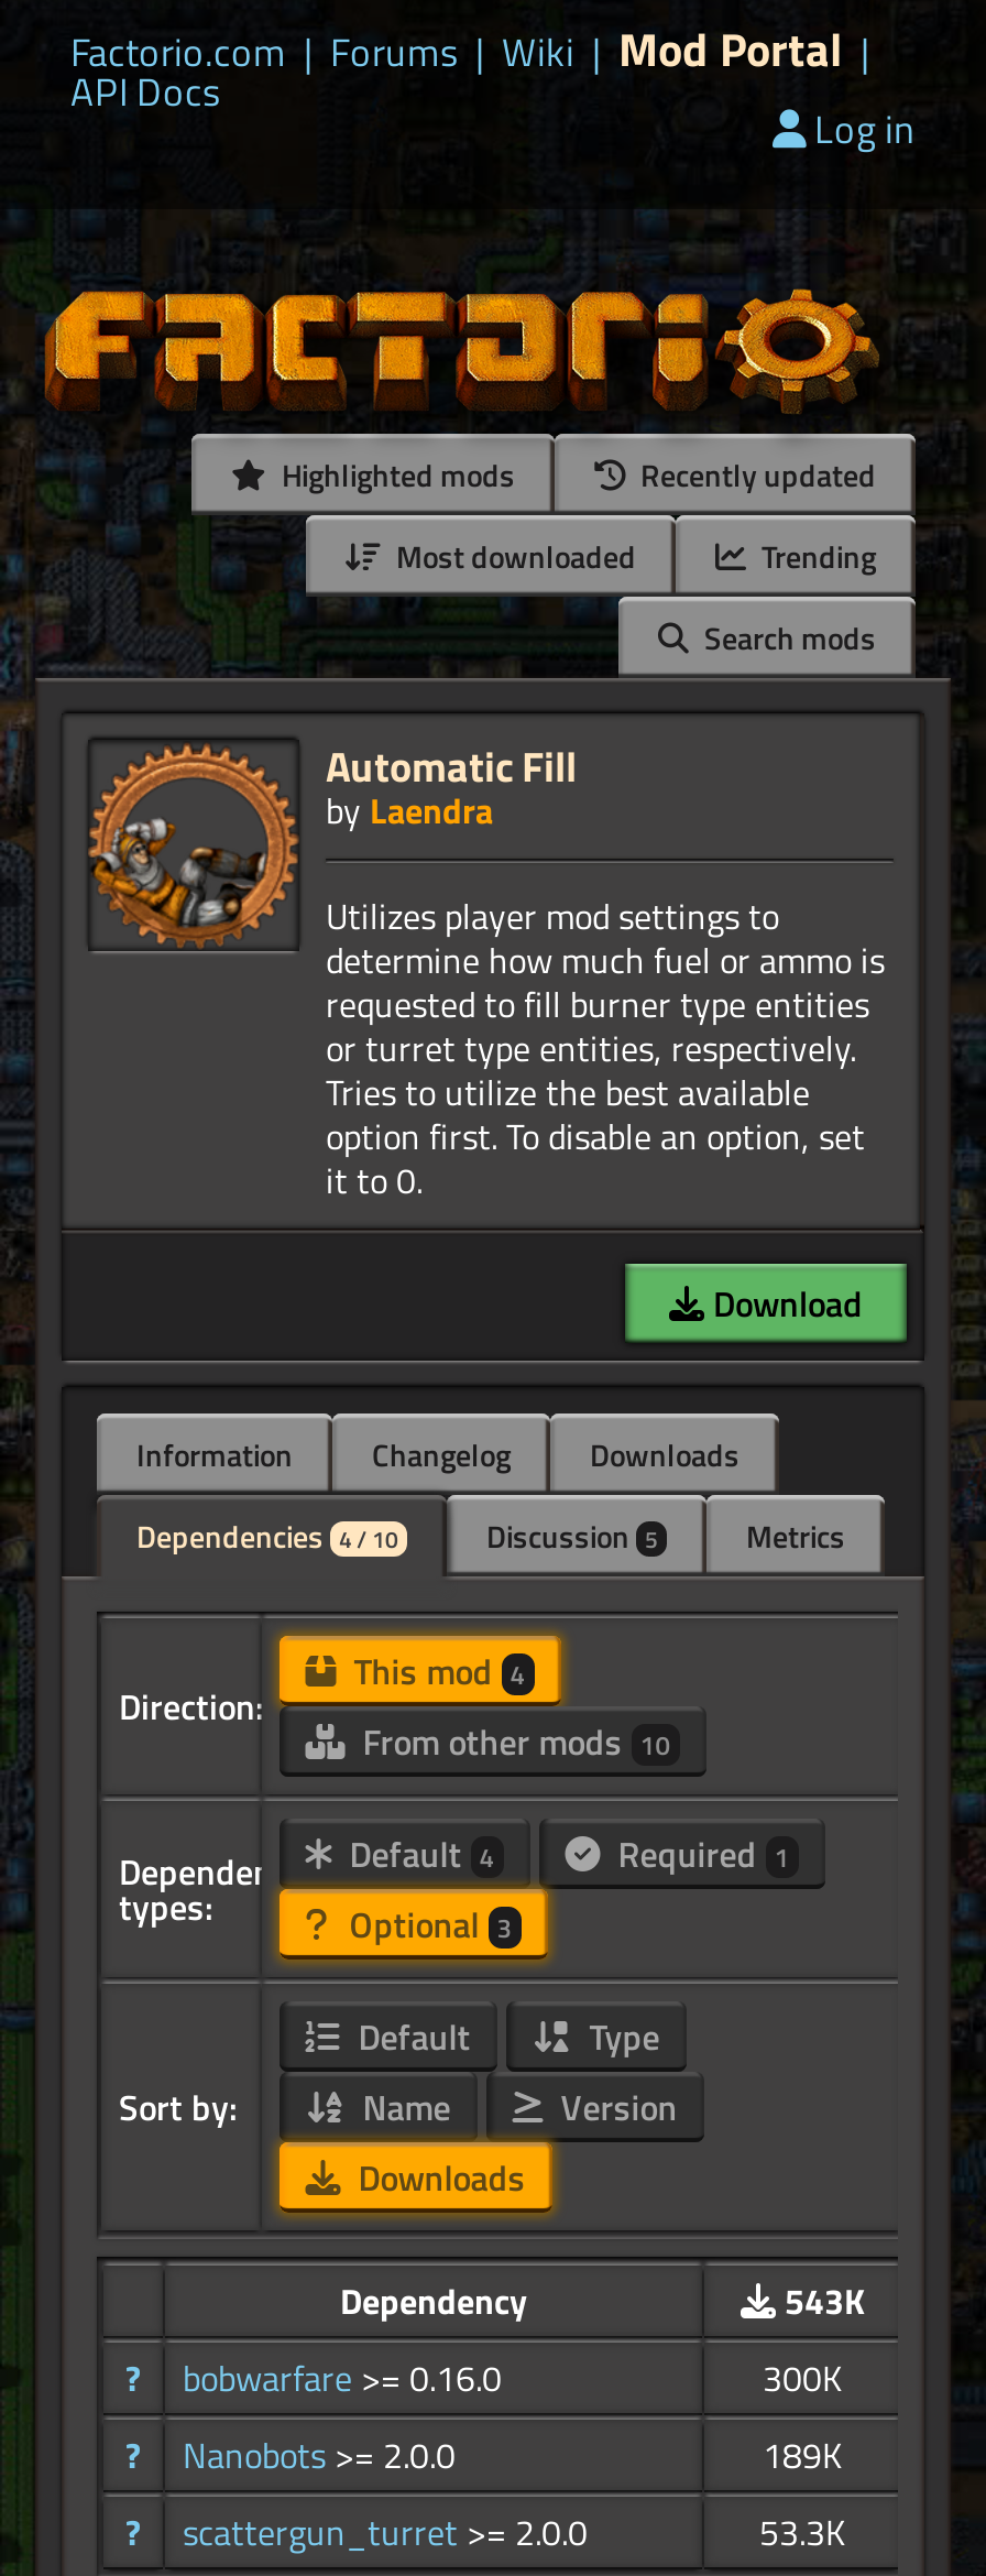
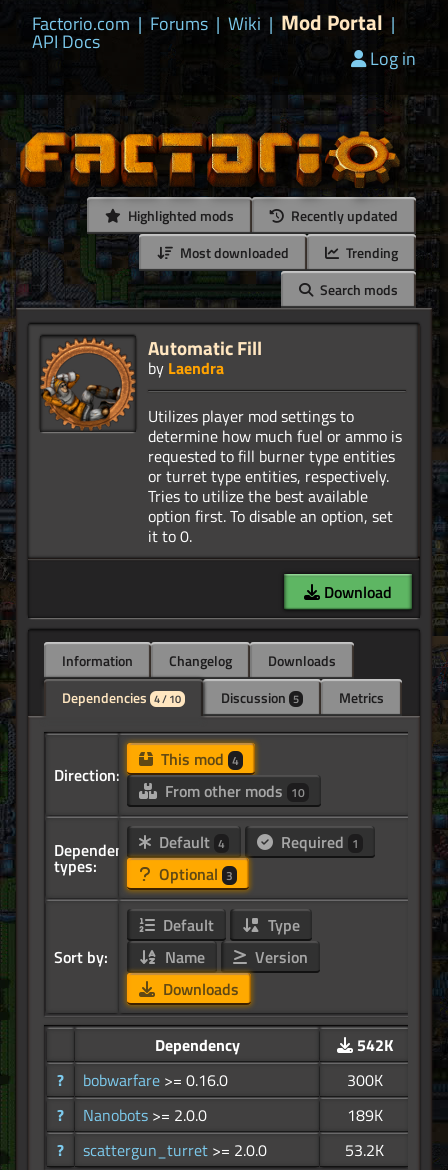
[785,2275,864,2328] 543K -> [356,1033,392,1057] 542K
[759,2506,845,2559] 53.3K -> [345,1138,384,1162] 53.2K

